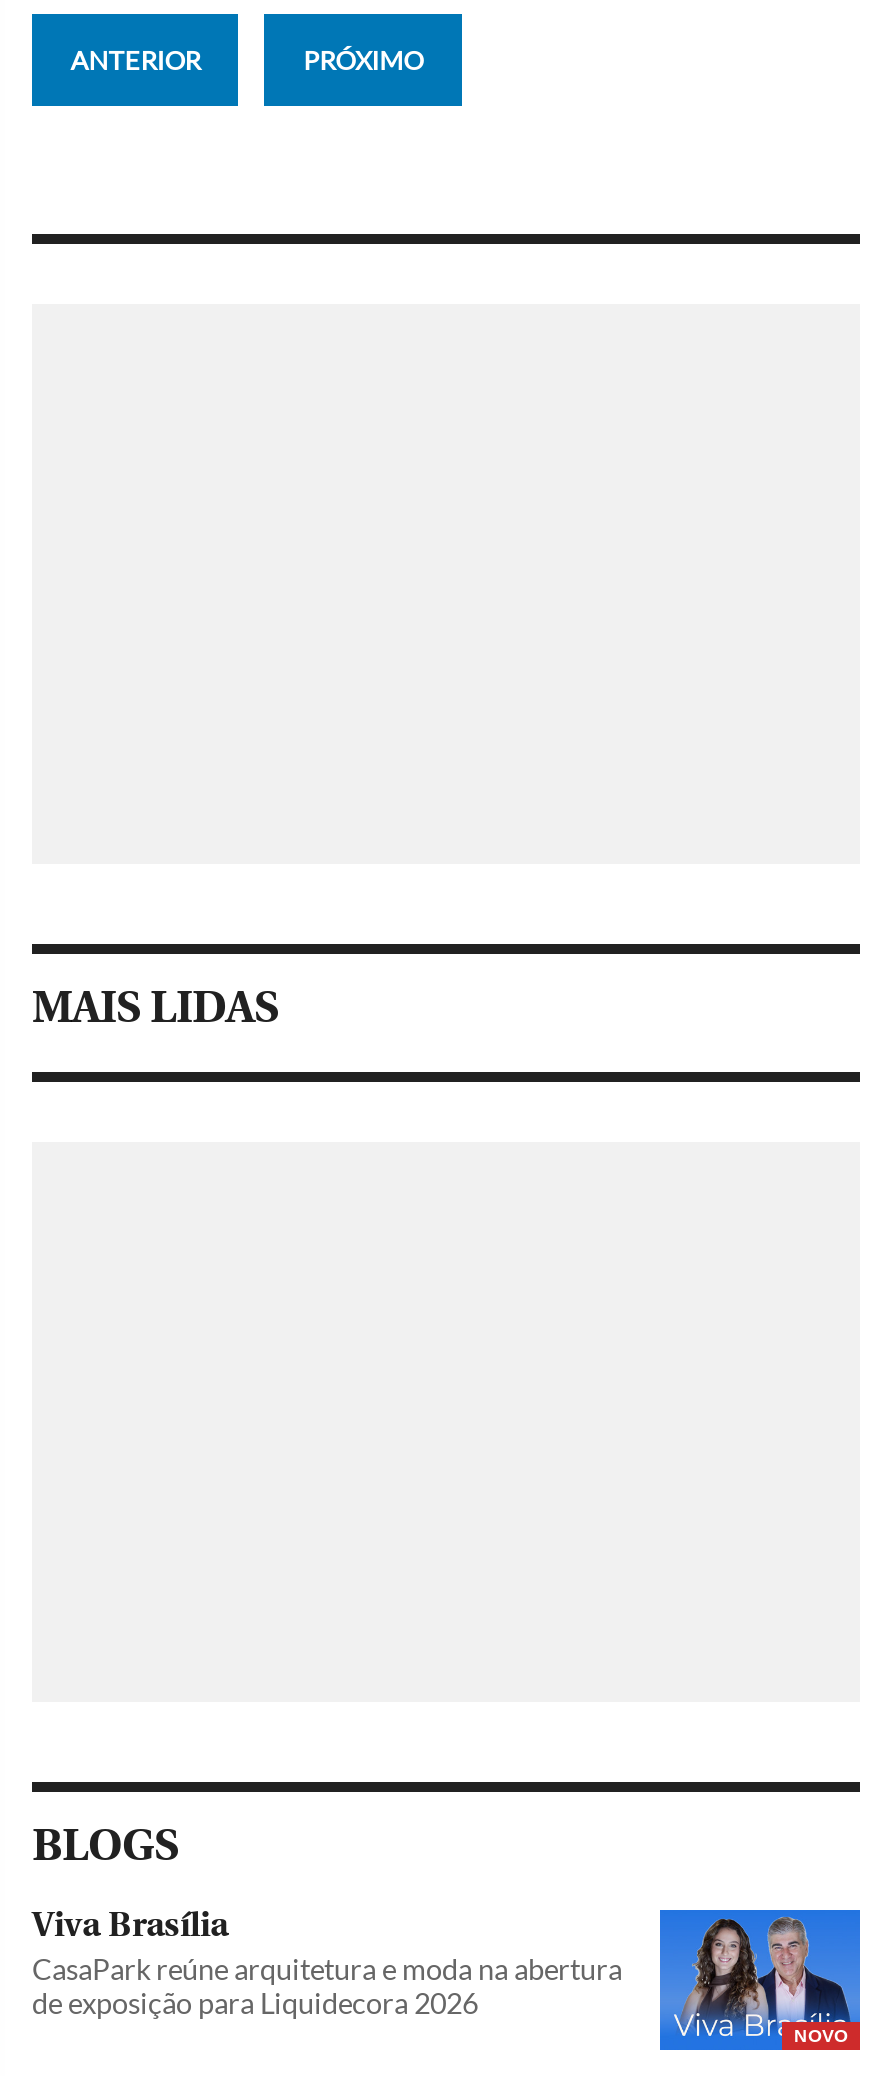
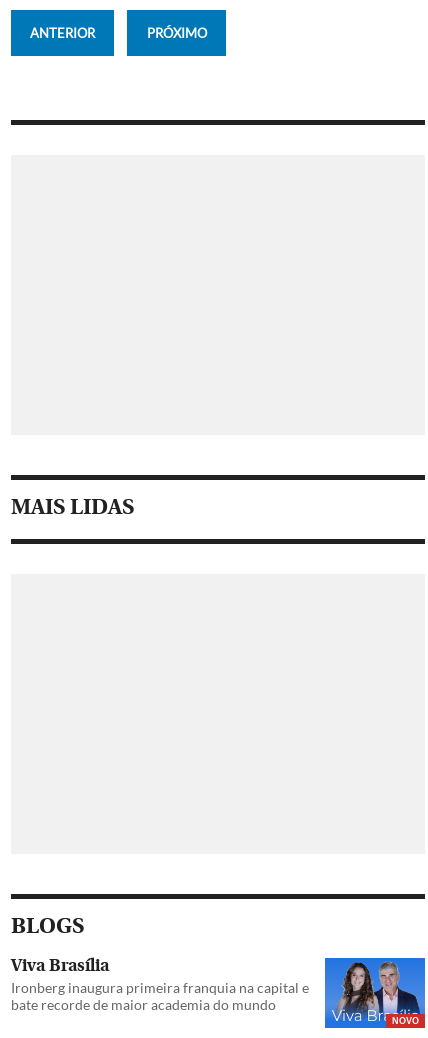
[32,1952,622,2020] CasaPark reúne arquitetura e moda na abertura | de exposição para Liquidecora 2026 -> [11,979,309,1013] Ironberg inaugura primeira franquia na capital e | bate recorde de maior academia do mundo

